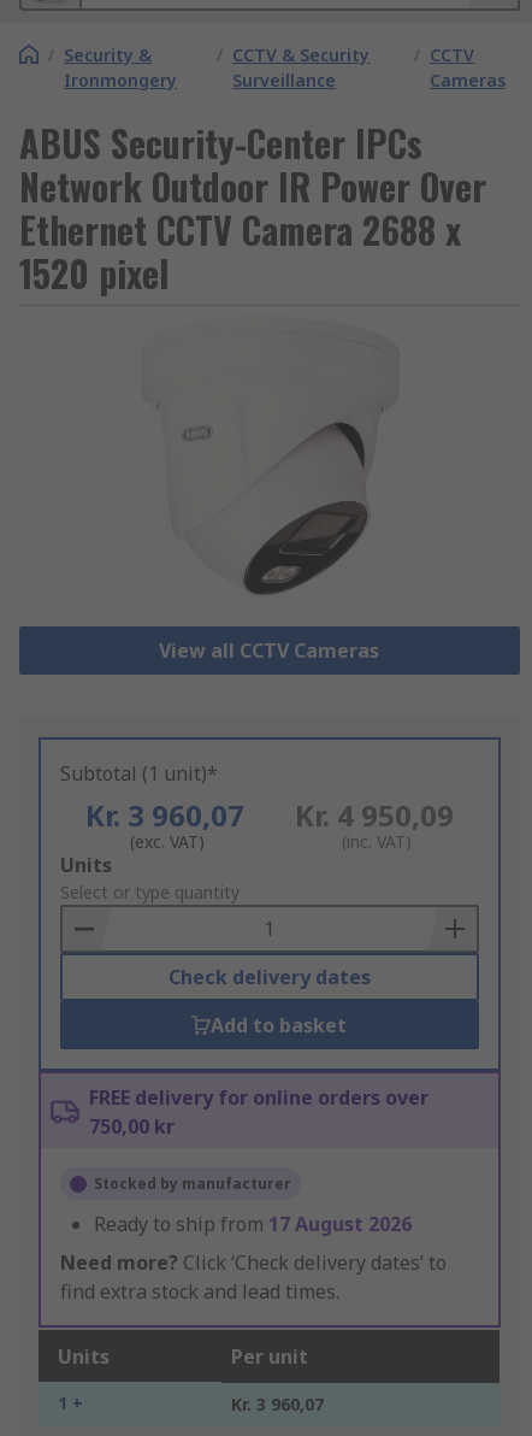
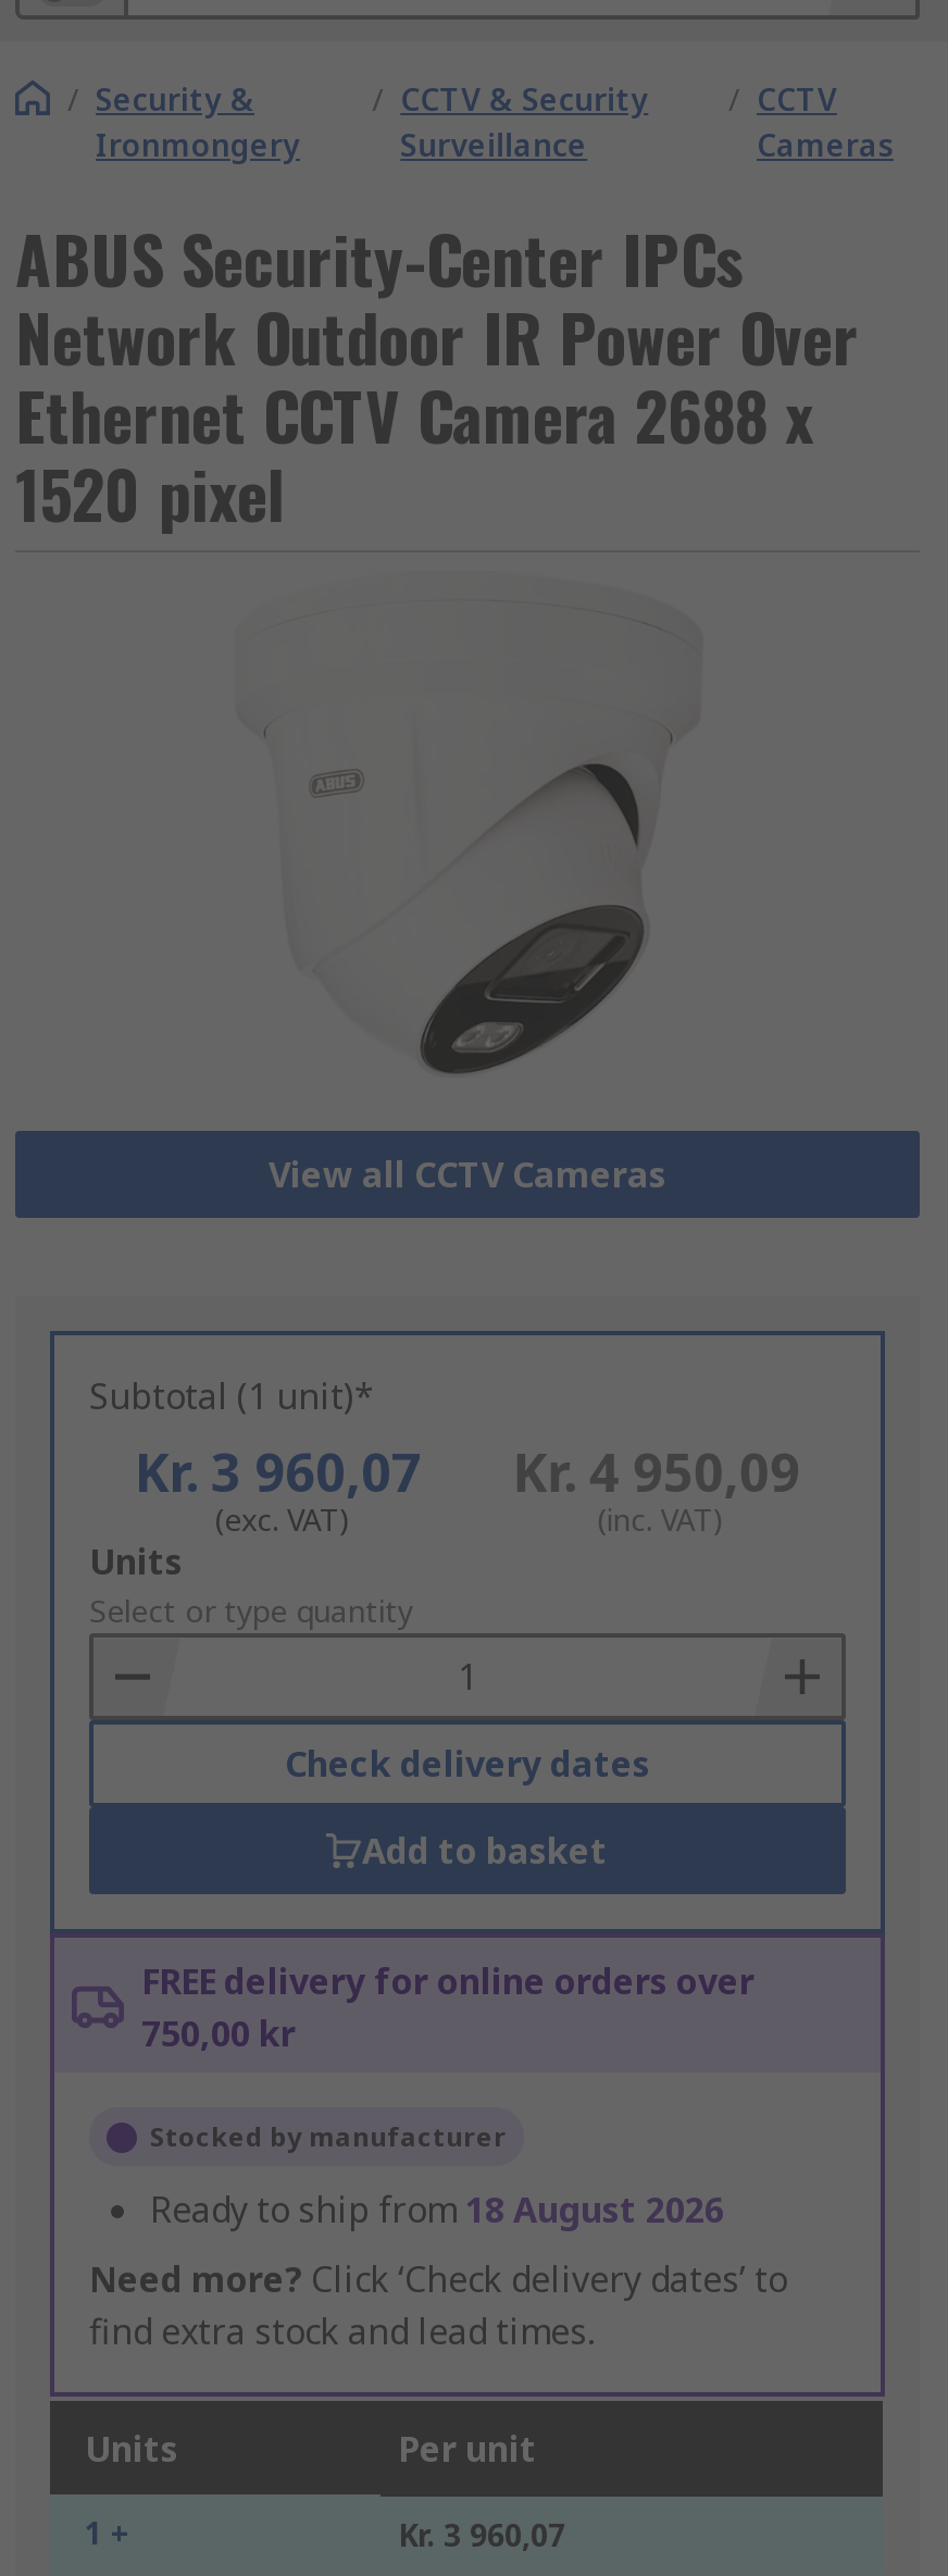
[94,1211,412,1238] Ready to ship from 17 August 2026 -> [150,2187,724,2235] Ready to ship from 18 August 2026

